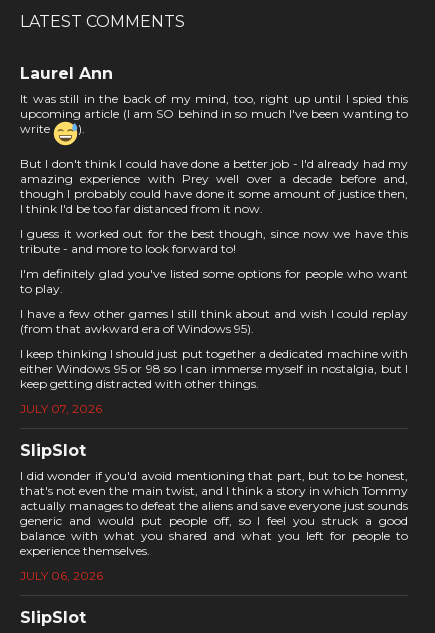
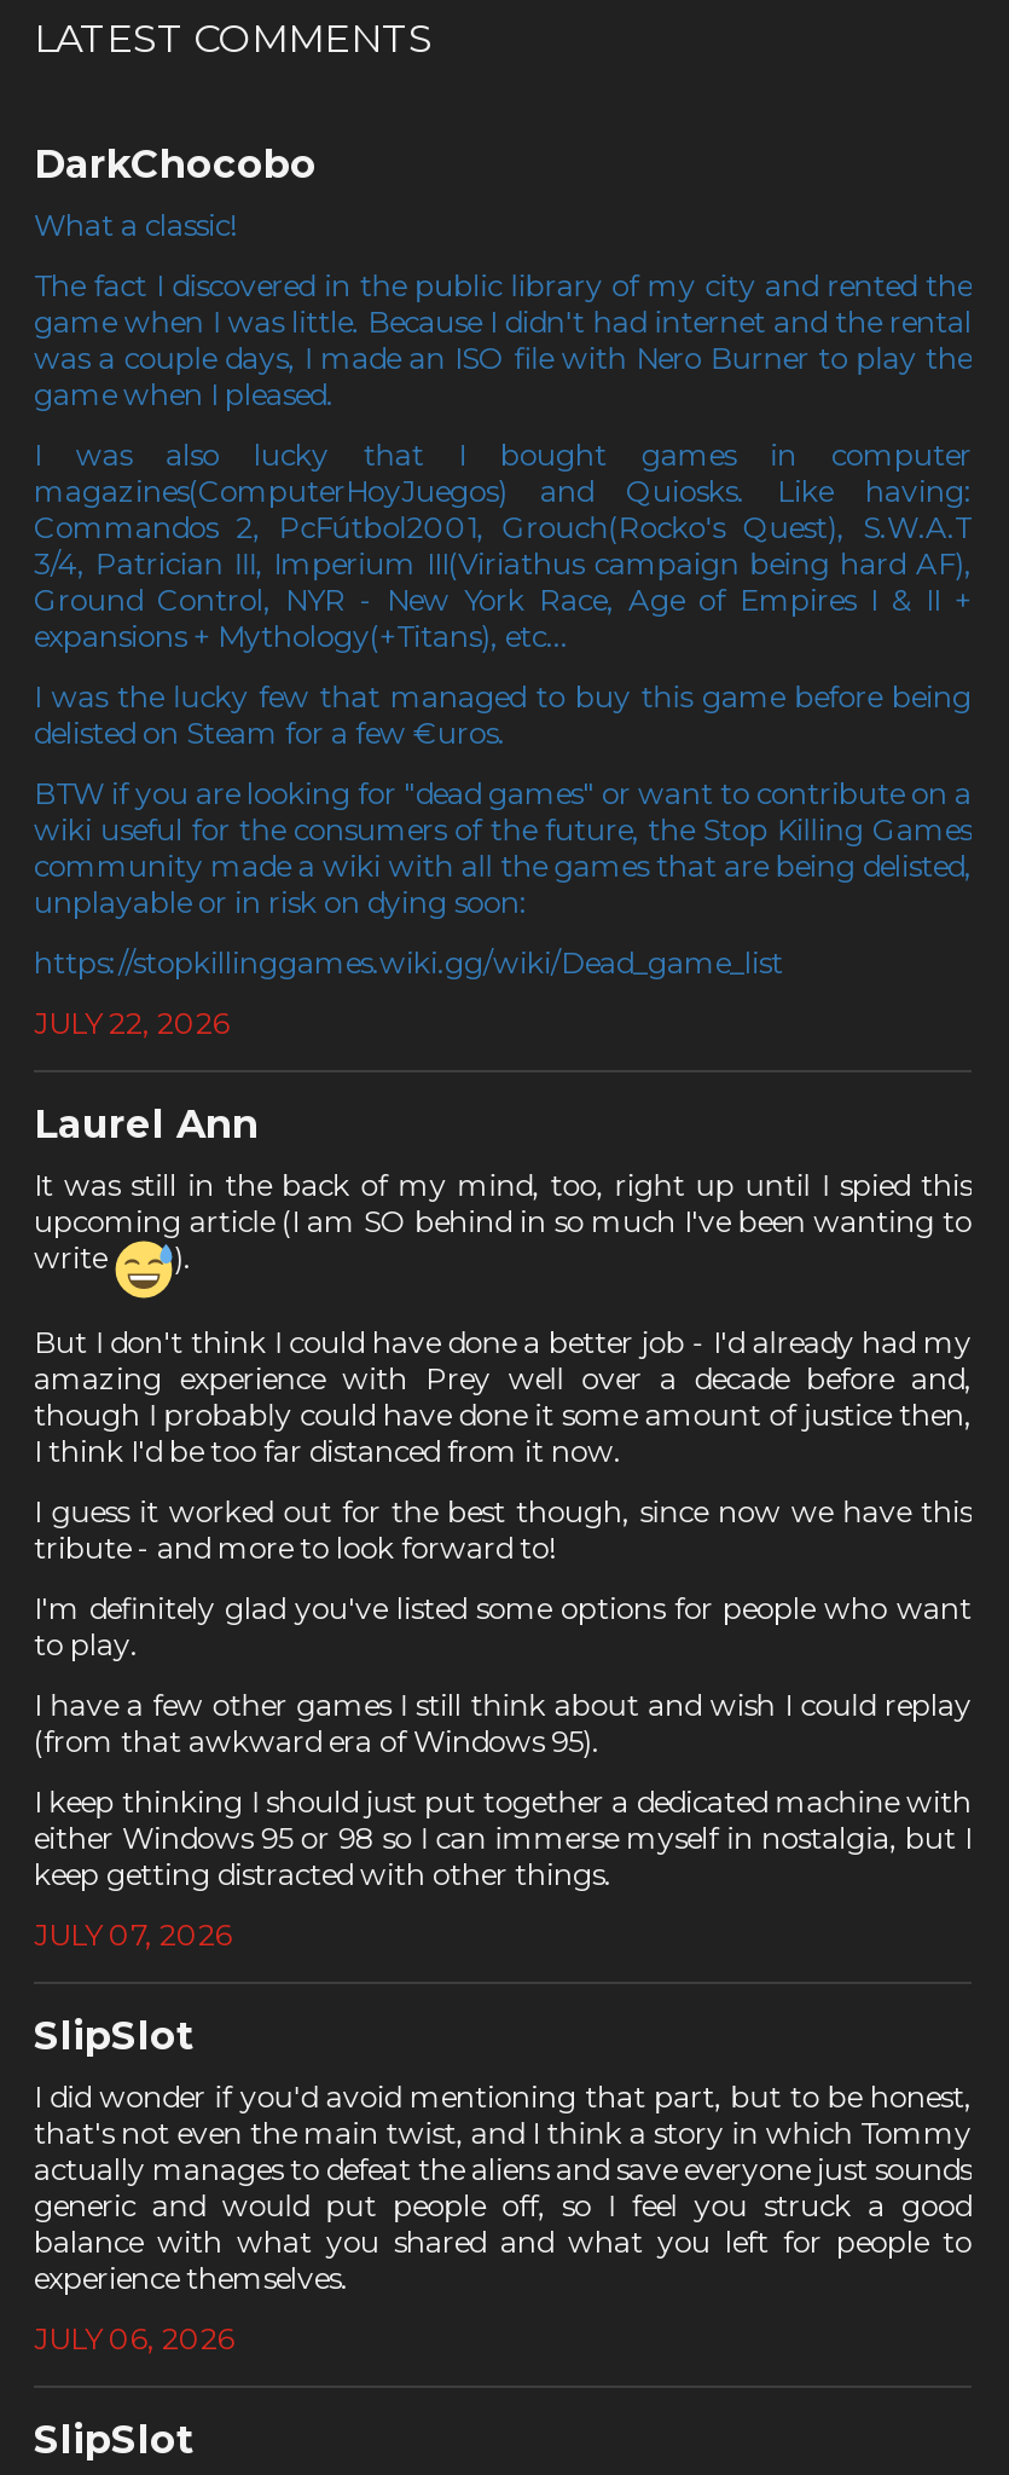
none -> [34,141,972,1041] DarkChocobo | What a classic! | The fact I discovered in the public library of my city and rented the | game when I was little. Because I didn't had internet and the rental | was a couple days, I made an ISO file with Nero Burner to play the | game when I pleased. | I was also lucky that I bought games in computer | magazines(ComputerHoyJuegos) and Quiosks. Like having: | Commandos 2, PcFútbol2001, Grouch(Rocko's Quest), S.W.A.T | 3/4, Patrician III, Imperium III(Viriathus campaign being hard AF), | Ground Control, NYR - New York Race, Age of Empires I & II + | expansions + Mythology(+Titans), etc... | I was the lucky few that managed to buy this game before being | delisted on Steam for a few €uros. | BTW if you are looking for "dead games" or want to contribute on a | wiki useful for the consumers of the future, the Stop Killing Games | community made a wiki with all the games that are being delisted, | unplayable or in risk on dying soon: | https://stopkillinggames.wiki.gg/wiki/Dead_game_list | JULY 22, 2026

